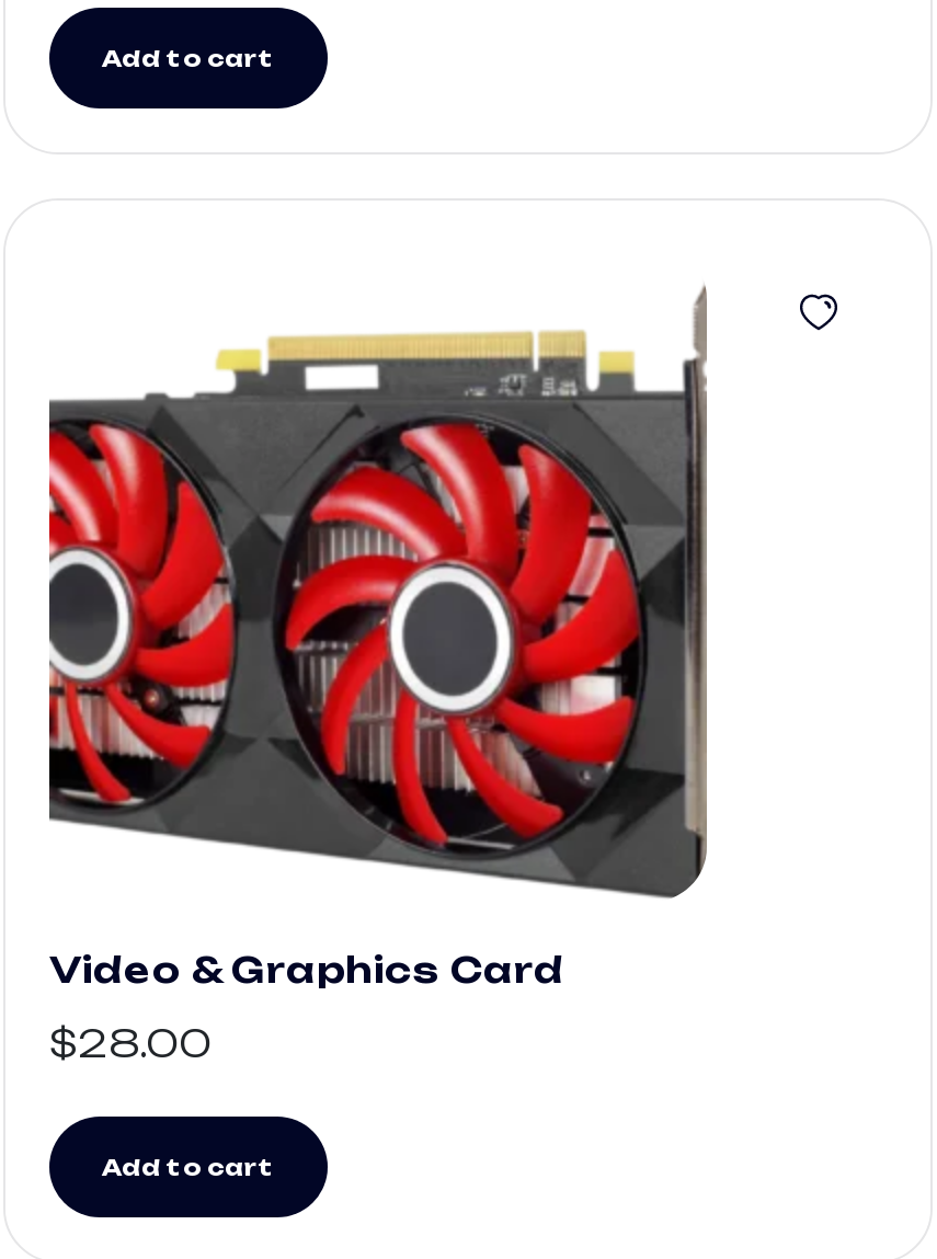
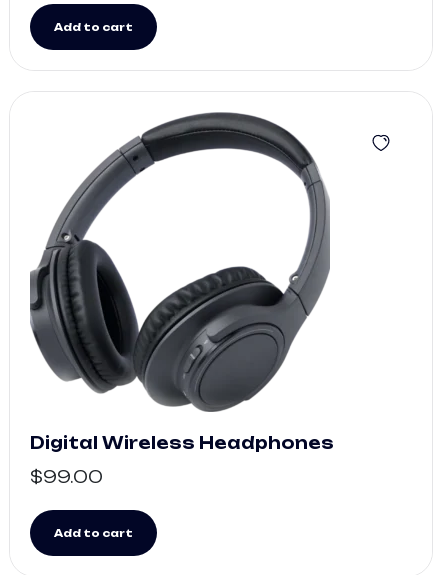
[47,244,709,991] [image] | Video & Graphics Card -> [30,111,334,452] [image] | Digital Wireless Headphones
[49,1019,212,1065] $28.00 -> [30,465,103,486] $99.00

